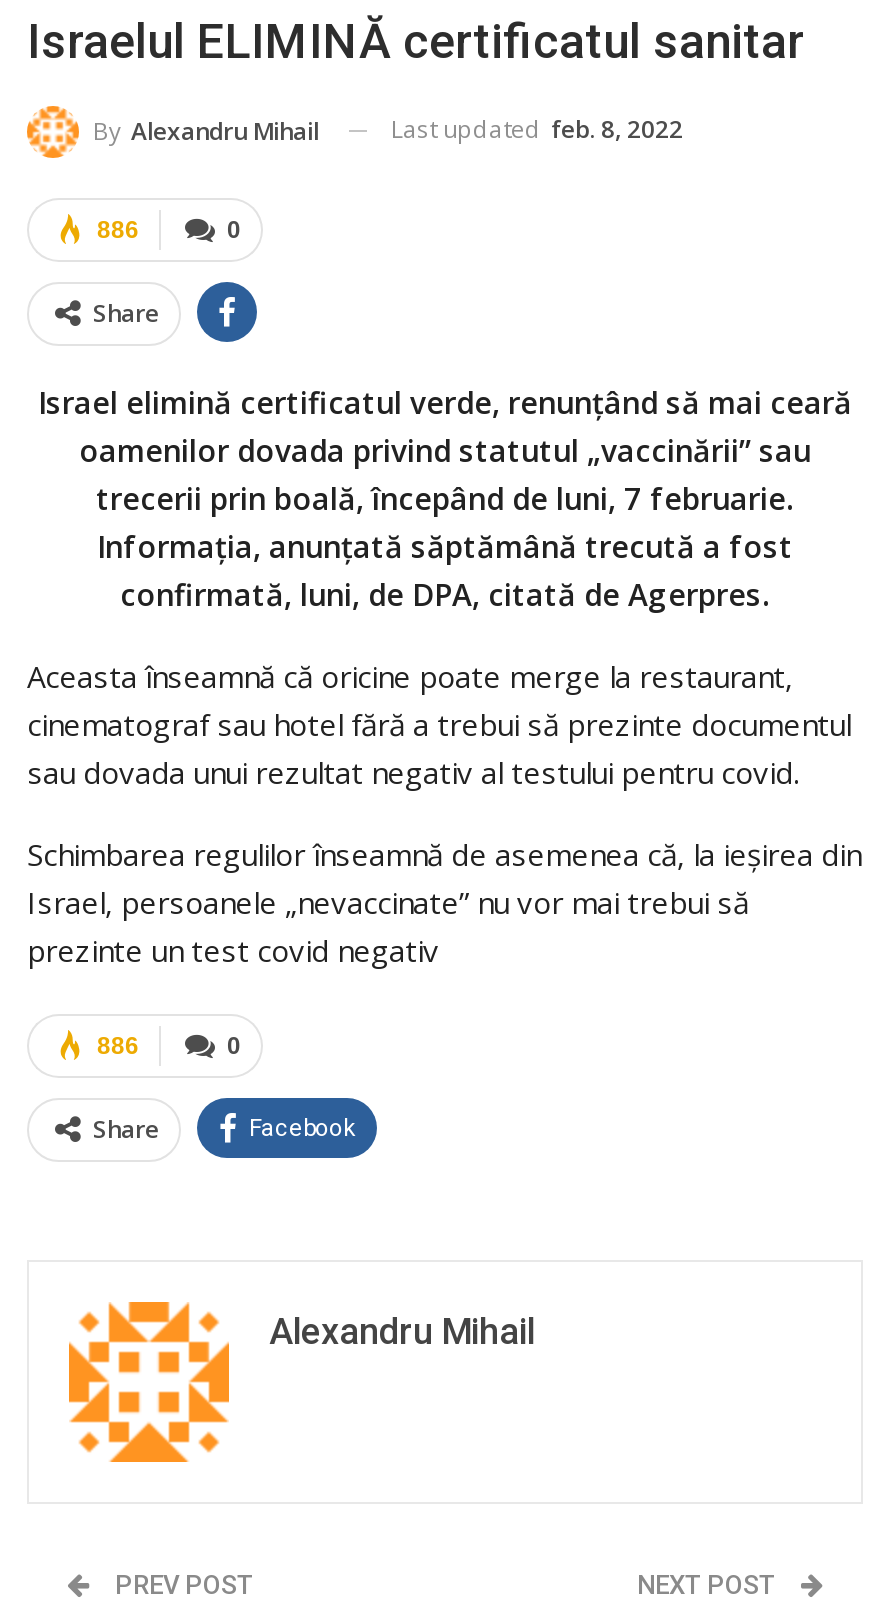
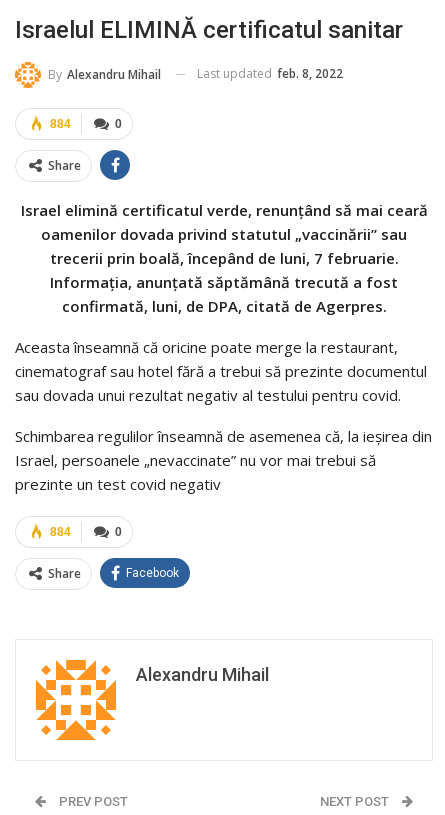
[97,216,139,244] 886 -> [50,117,71,131] 884
[97,1032,139,1060] 886 -> [50,525,71,539] 884

